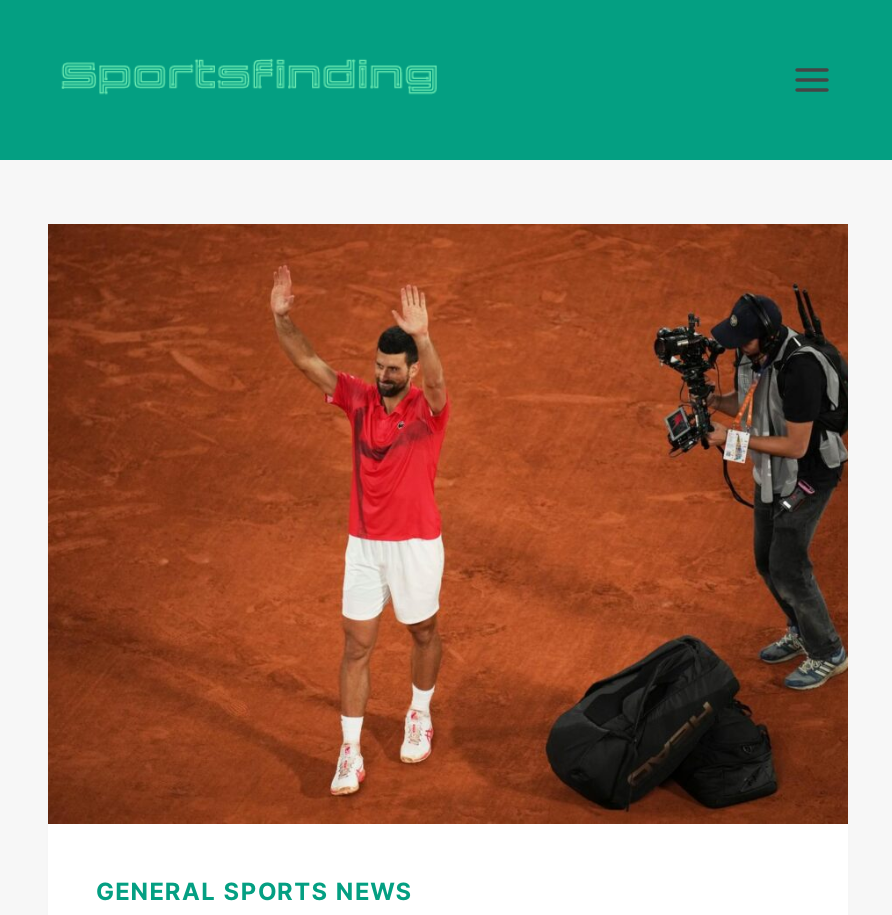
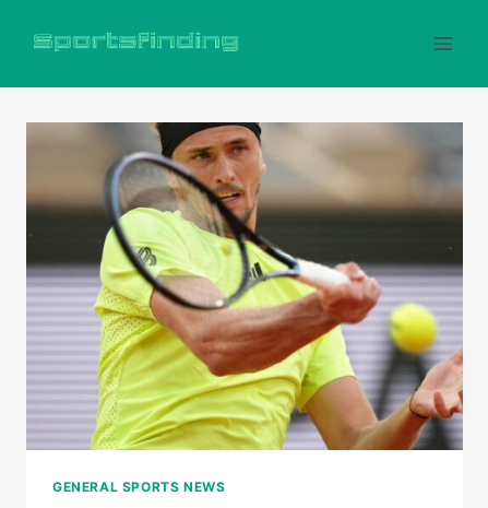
[46,222,850,826] [image] -> [25,121,464,451] [image]

